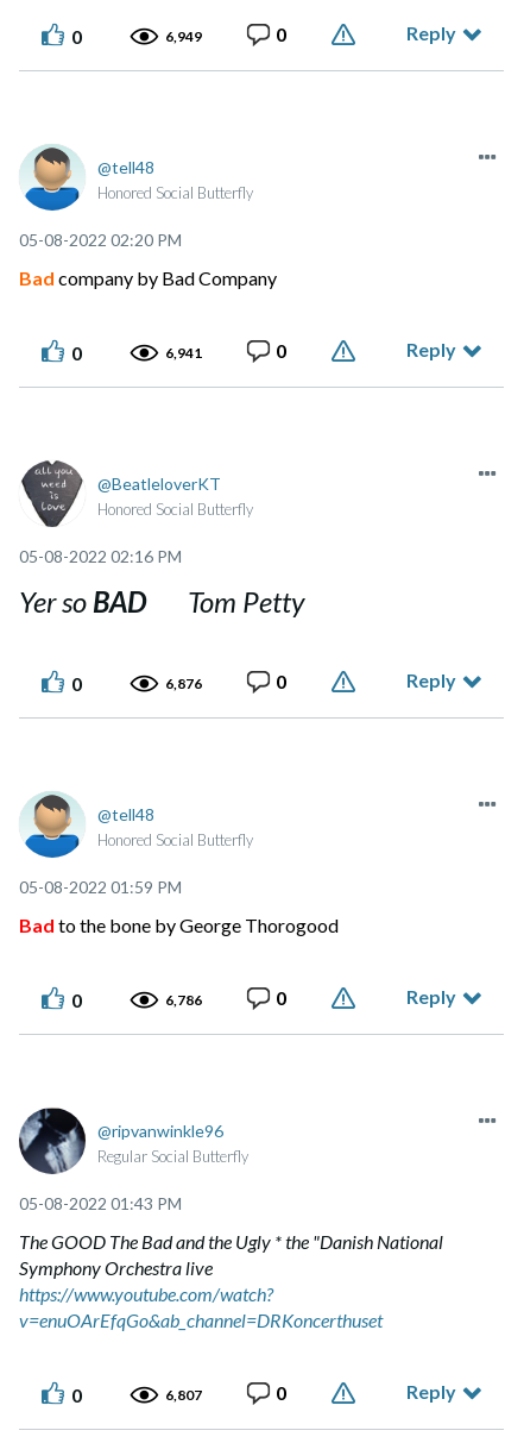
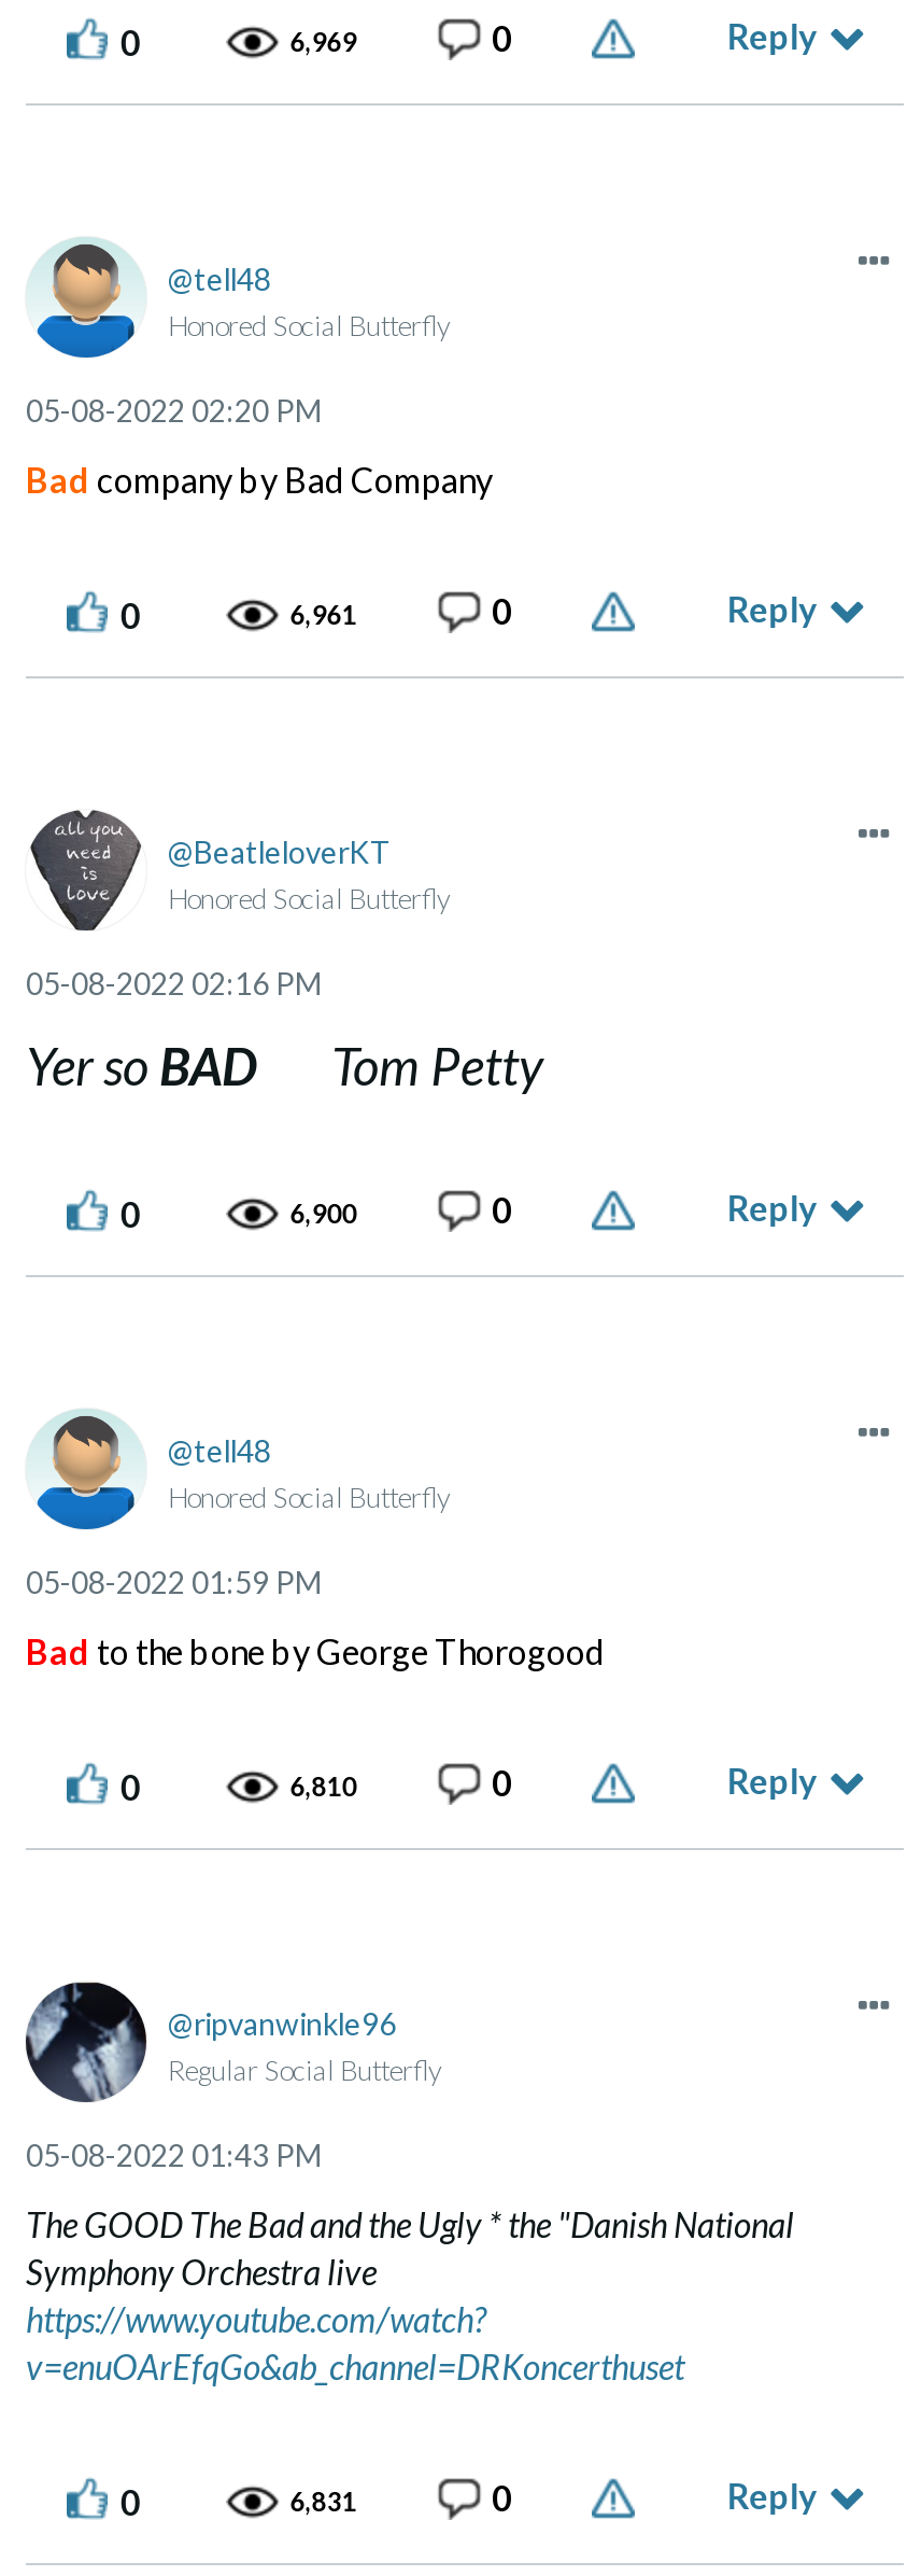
[165,27,202,45] 6,949 -> [290,25,357,58] 6,969
[165,343,202,361] 6,941 -> [290,598,357,630] 6,961
[165,674,202,692] 6,876 -> [290,1197,357,1229] 6,900
[165,991,202,1008] 6,786 -> [290,1770,357,1802] 6,810
[165,1386,202,1403] 6,807 -> [290,2485,357,2517] 6,831

